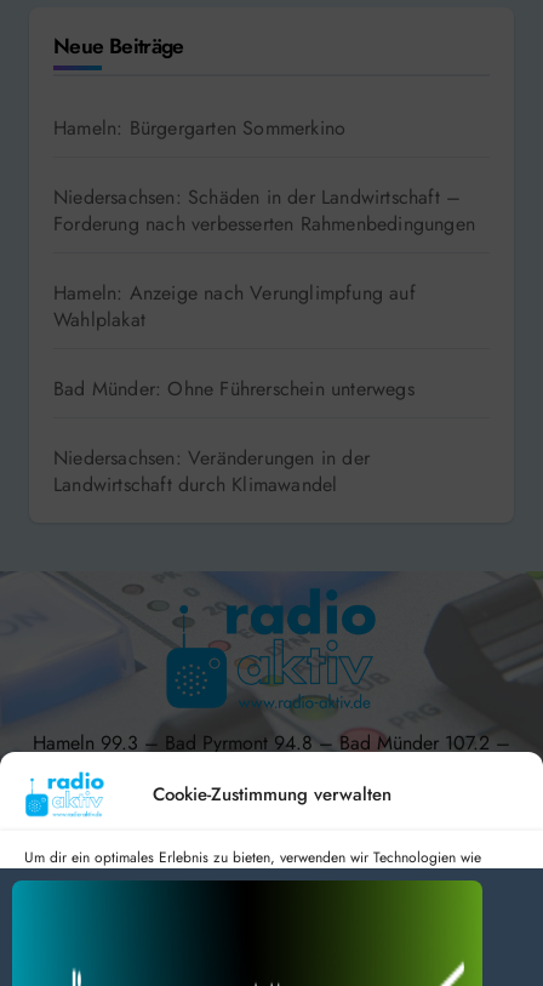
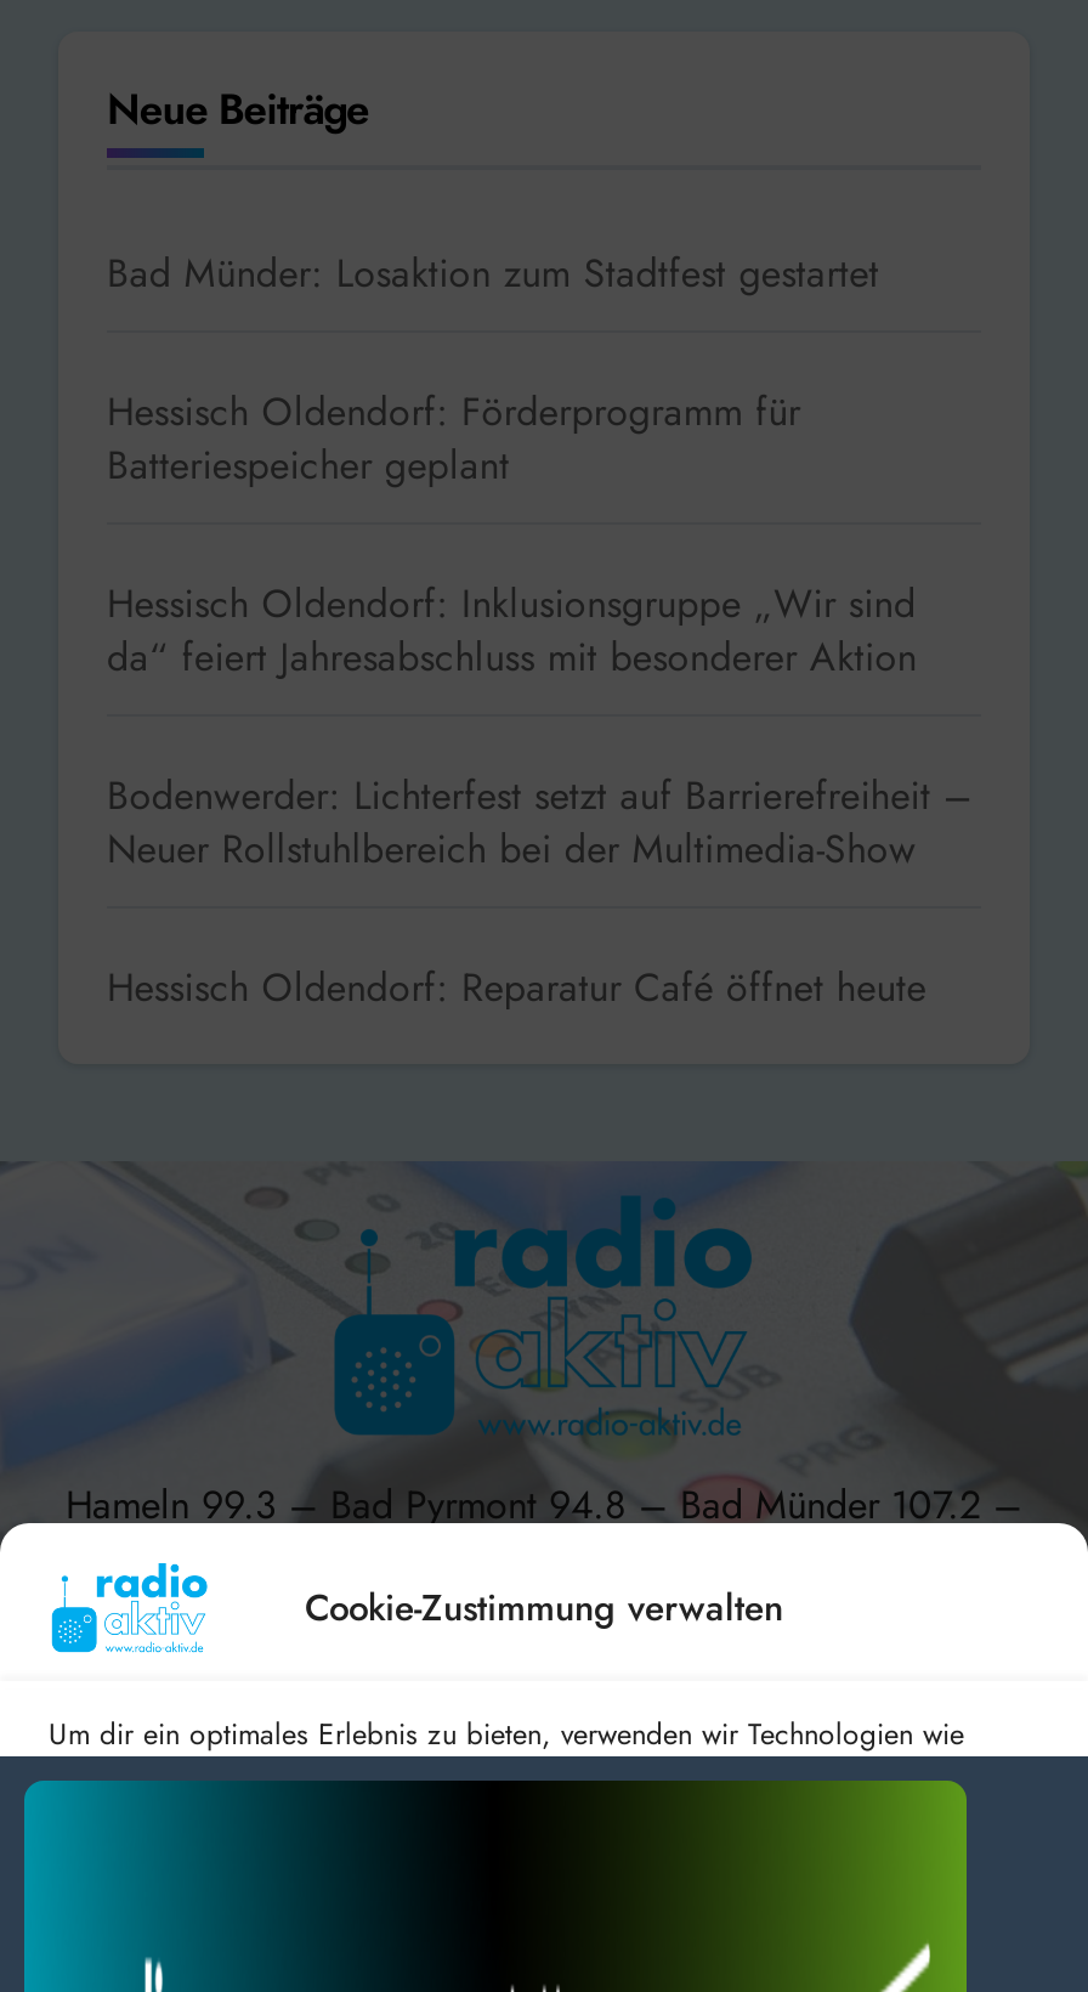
[53,114,346,141] Hameln: Bürgergarten Sommerkino -> [107,244,879,300] Bad Münder: Losaktion zum Stadtfest gestartet
[53,183,475,237] Niedersachsen: Schäden in der Landwirtschaft – | Forderung nach verbesserten Rahmenbedingungen -> [107,383,800,492] Hessisch Oldendorf: Förderprogramm für | Batteriespeicher geplant
[53,278,415,333] Hameln: Anzeige nach Verunglimpfung auf | Wahlplakat -> [107,575,917,684] Hessisch Oldendorf: Inklusionsgruppe „Wir sind | da“ feiert Jahresabschluss mit besonderer Aktion
[53,374,414,402] Bad Münder: Ohne Führerschein unterwegs -> [107,767,973,876] Bodenwerder: Lichterfest setzt auf Barrierefreiheit – | Neuer Rollstuhlbereich bei der Multimedia-Show
[53,443,370,498] Niedersachsen: Veränderungen in der | Landwirtschaft durch Klimawandel -> [107,959,926,1014] Hessisch Oldendorf: Reparatur Café öffnet heute

